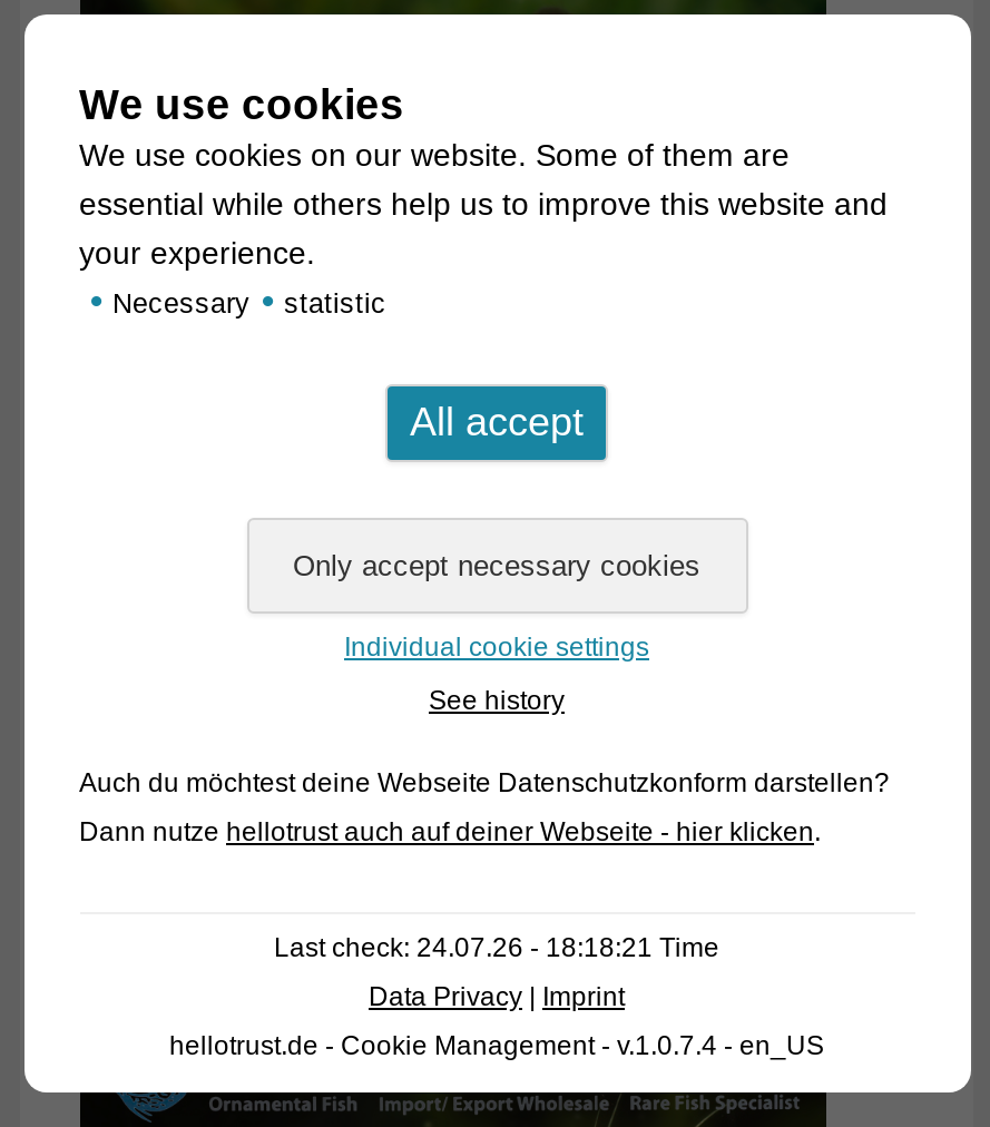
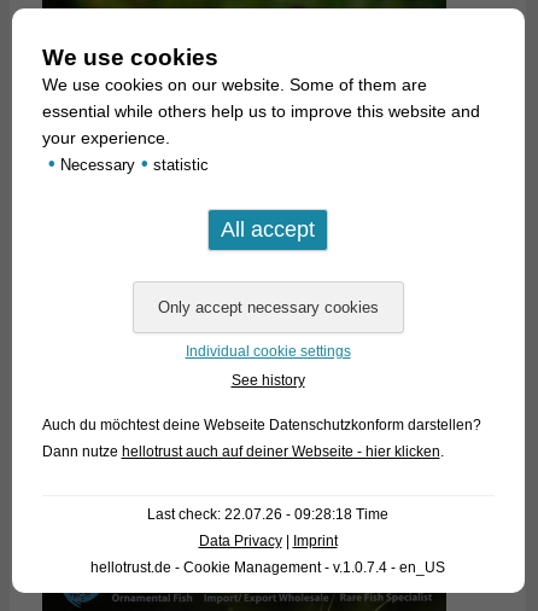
[274,932,719,963] Last check: 24.07.26 - 18:18:21 Time -> [147,505,388,522] Last check: 22.07.26 - 09:28:18 Time

